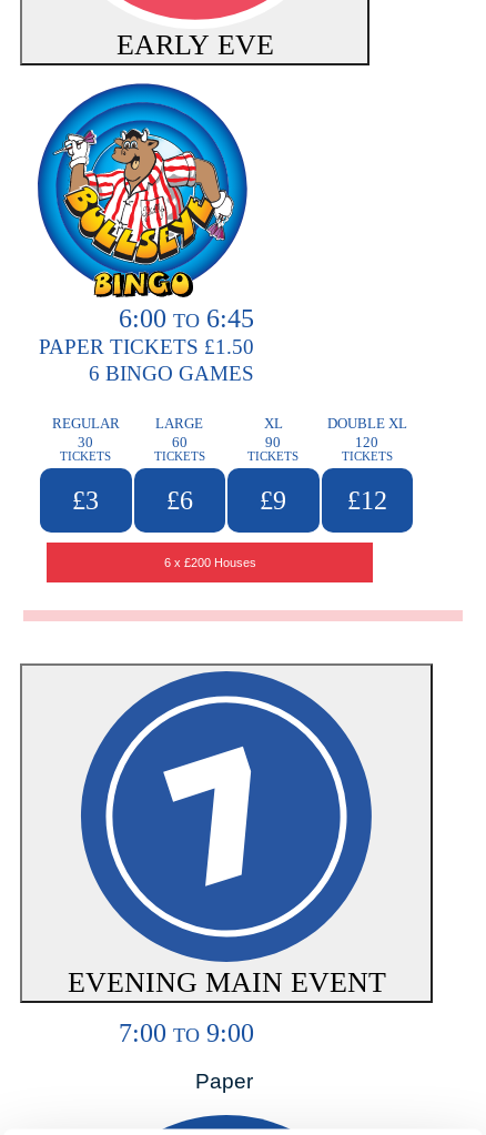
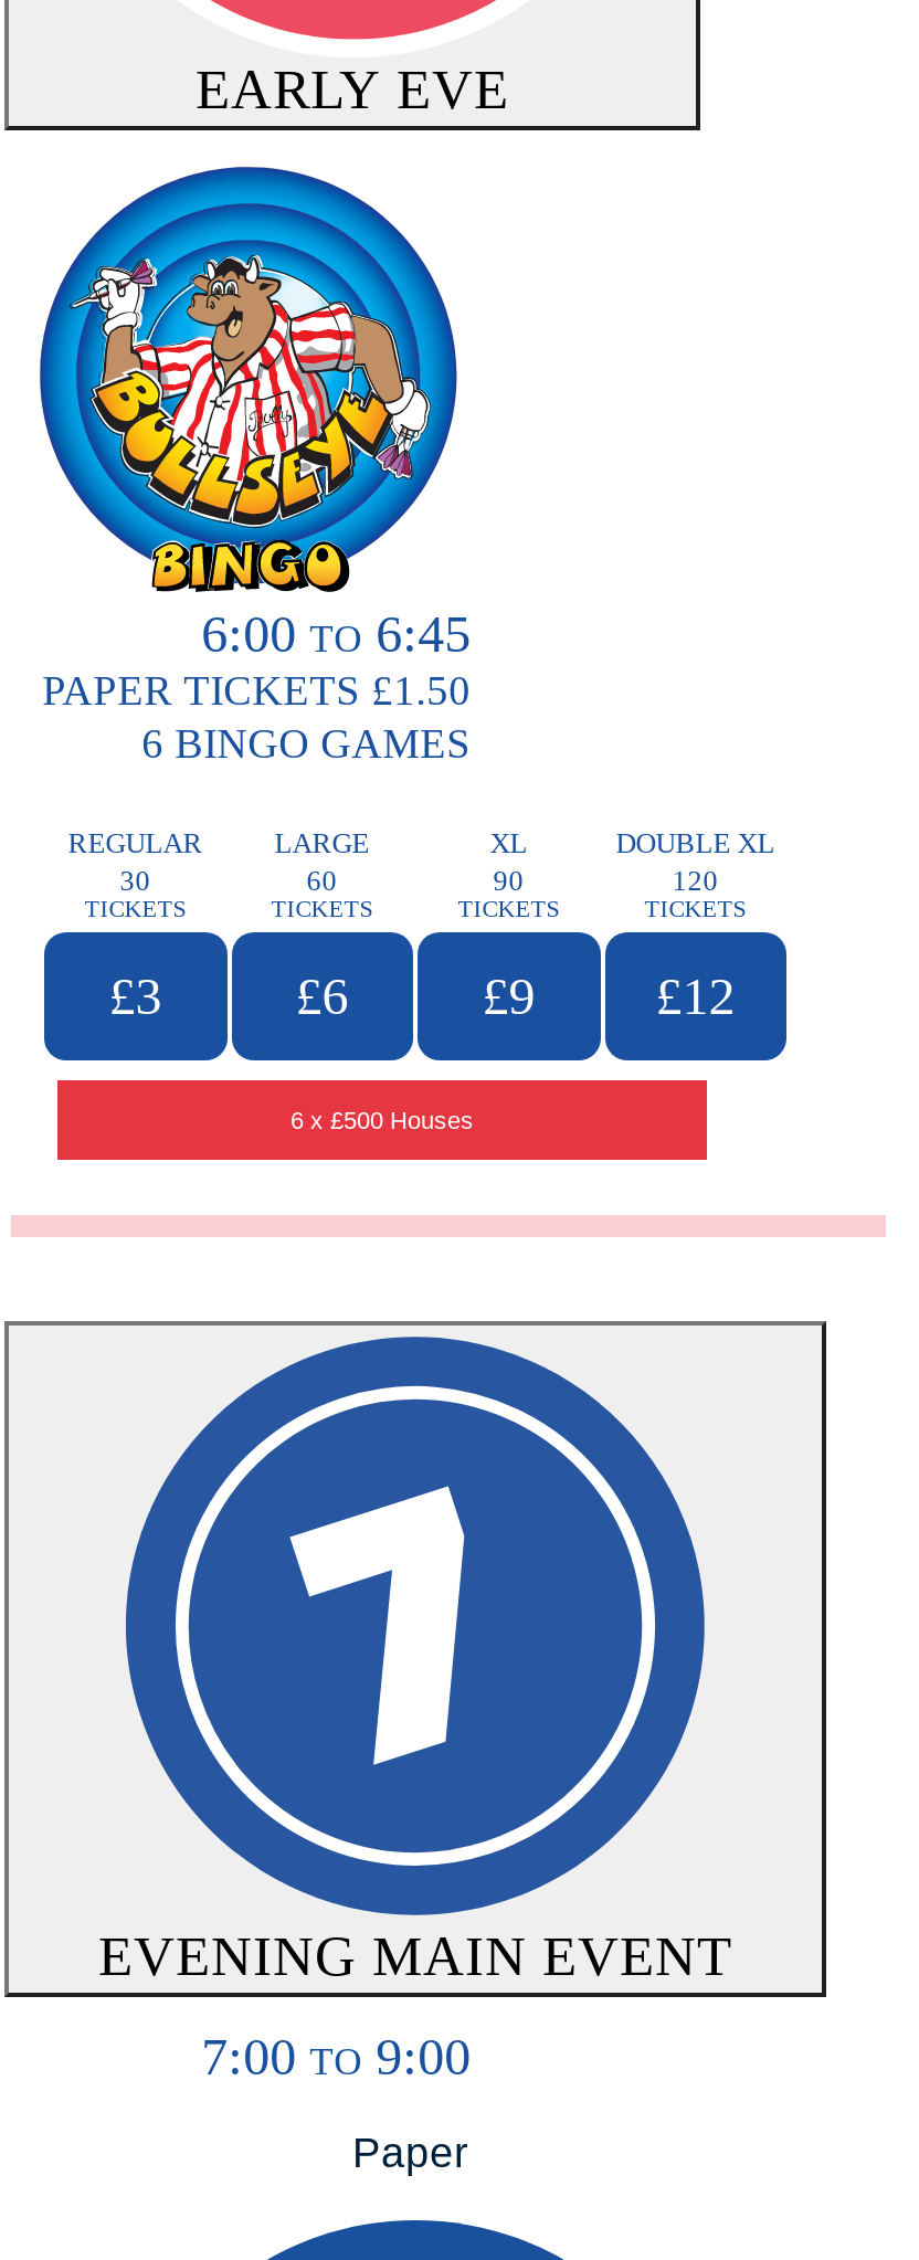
[164,556,256,569] 6 x £200 Houses -> [291,1107,474,1133] 6 x £500 Houses

